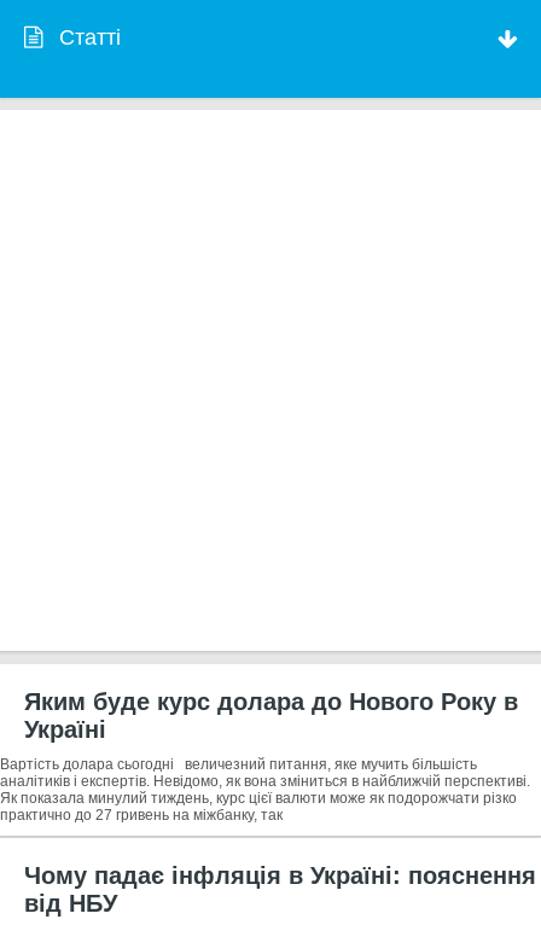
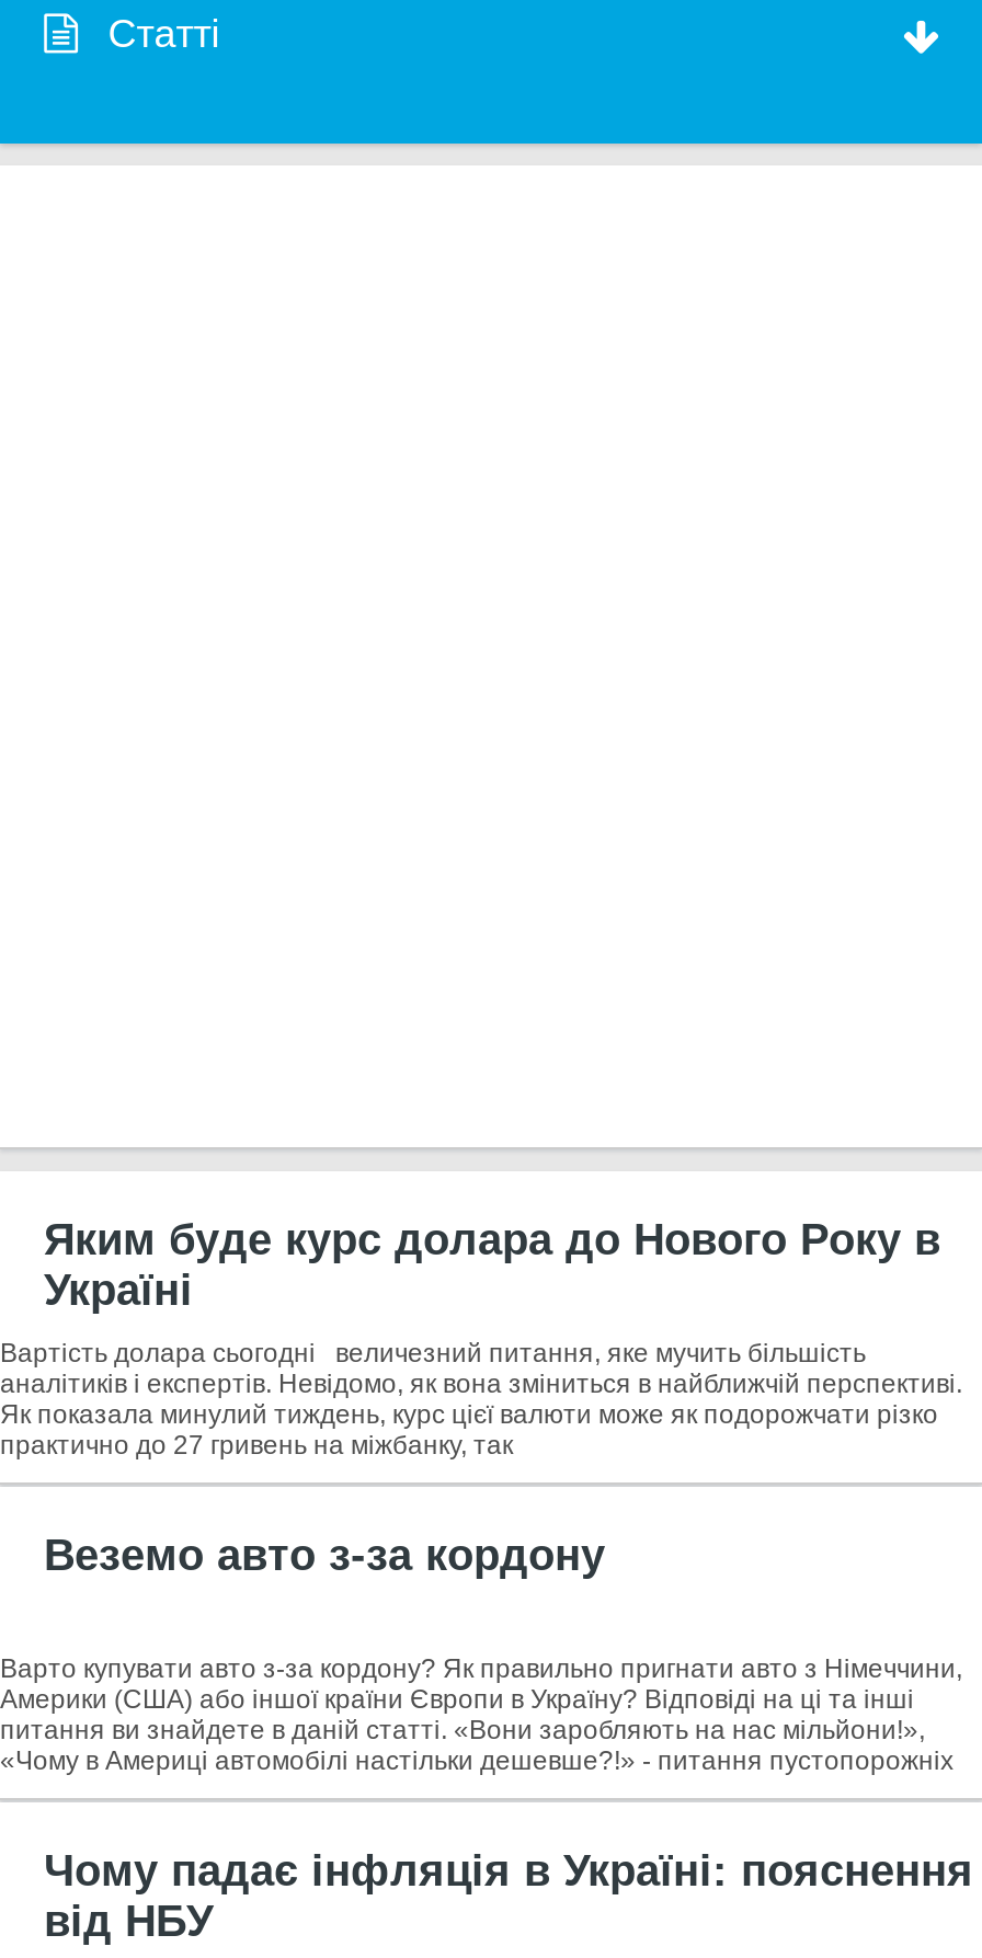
none -> [0,1531,962,1776] Веземо авто з-за кордону | Варто купувати авто з-за кордону? Як правильно пригнати авто з Німеччини, | Америки (США) або іншої країни Європи в Україну? Відповіді на ці та інші | питання ви знайдете в даній статті. «Вони заробляють на нас мільйони!», | «Чому в Америці автомобілі настільки дешевше?!» - питання пустопорожніх

